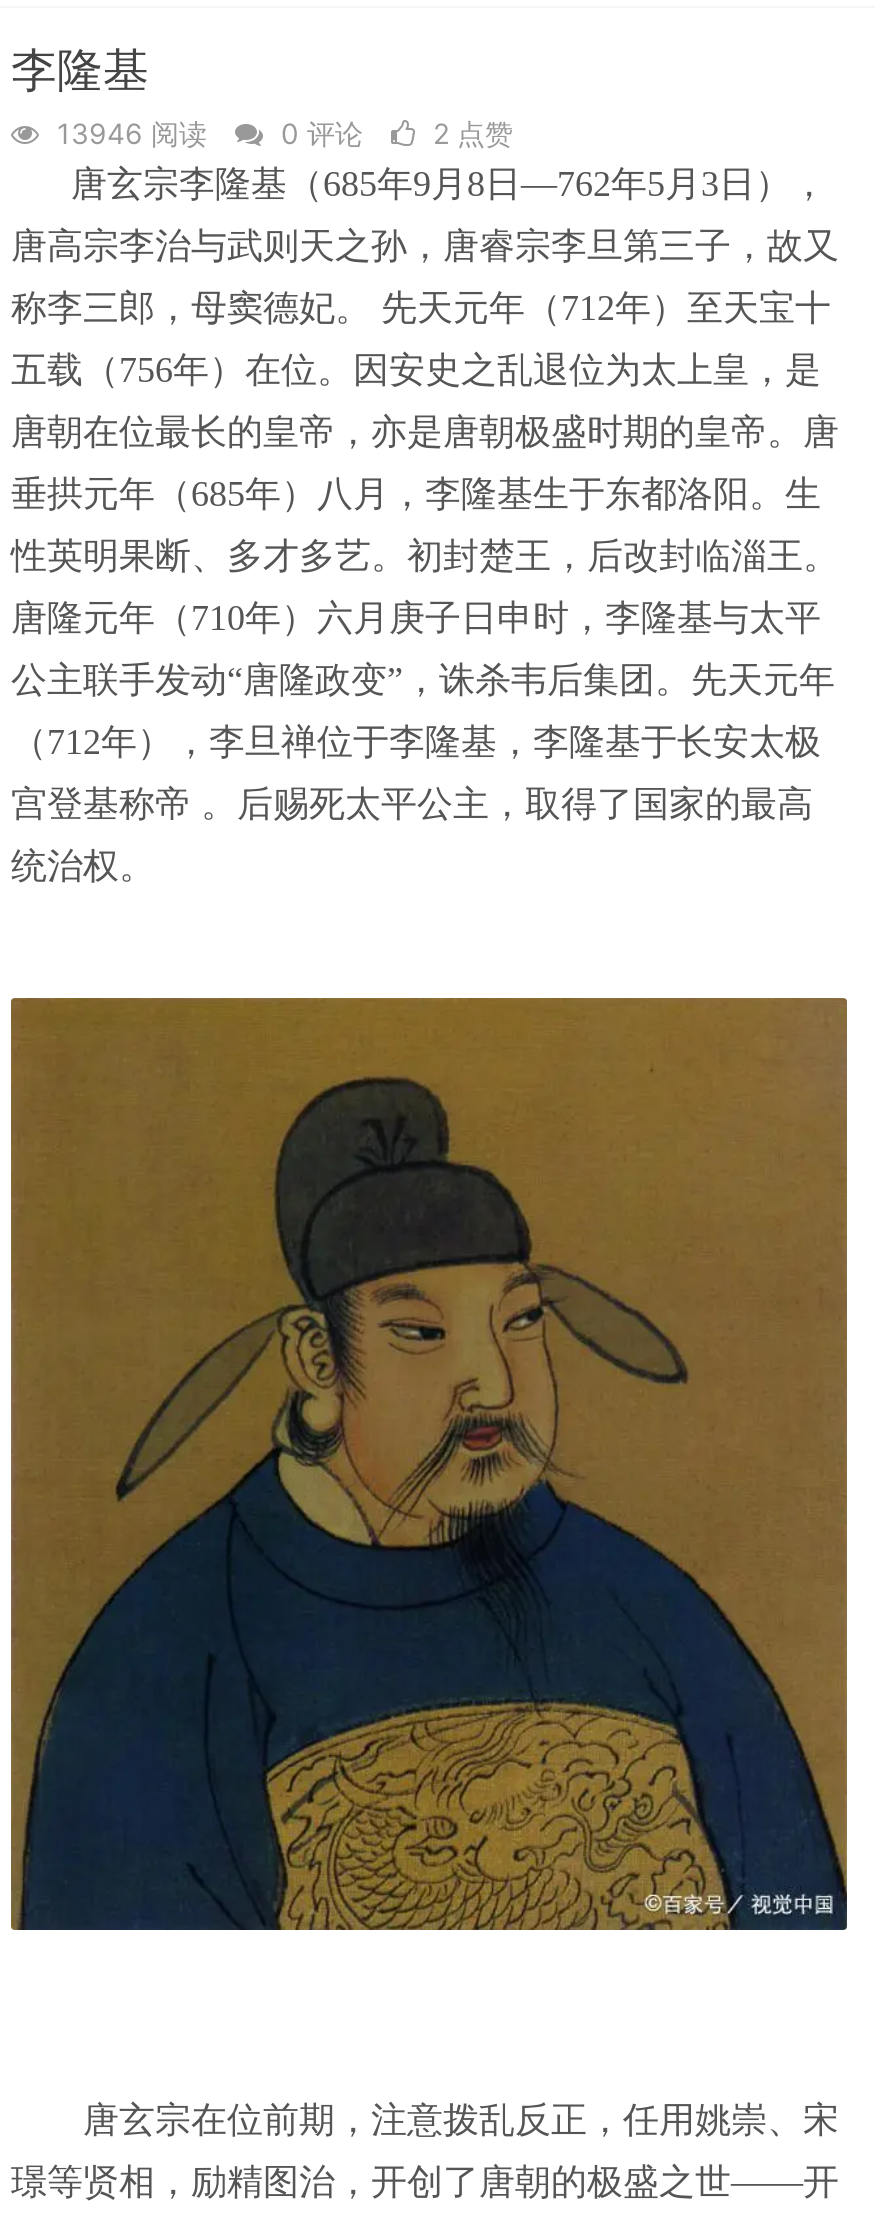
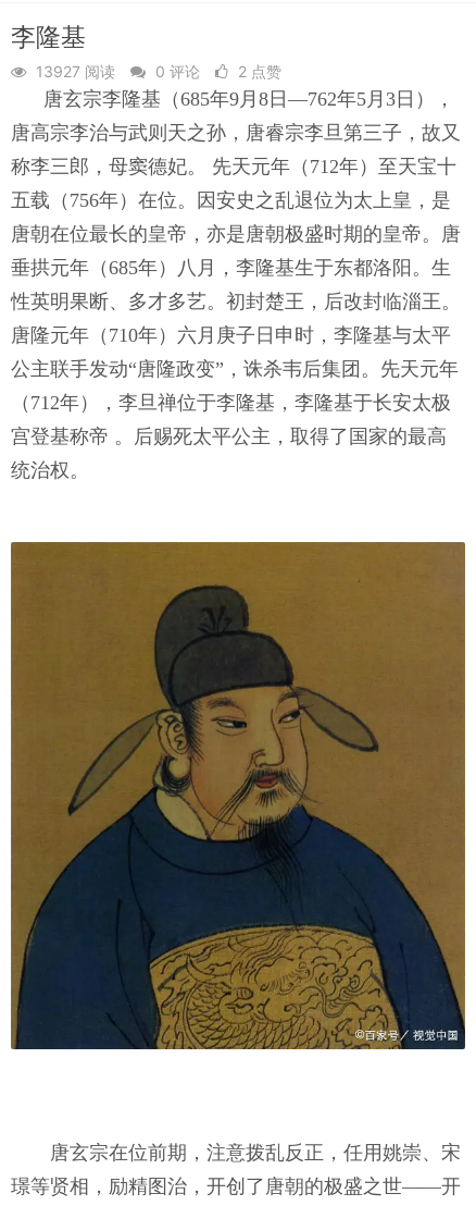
[49,116,513,150] 13946 阅读 0 评论 2 点赞 -> [32,62,281,81] 13927 阅读 0 评论 2 点赞

